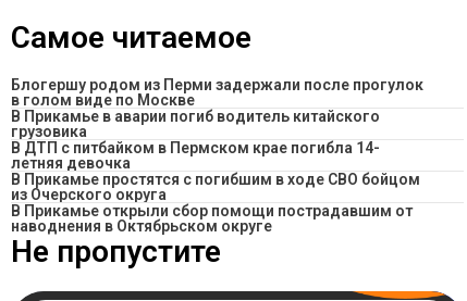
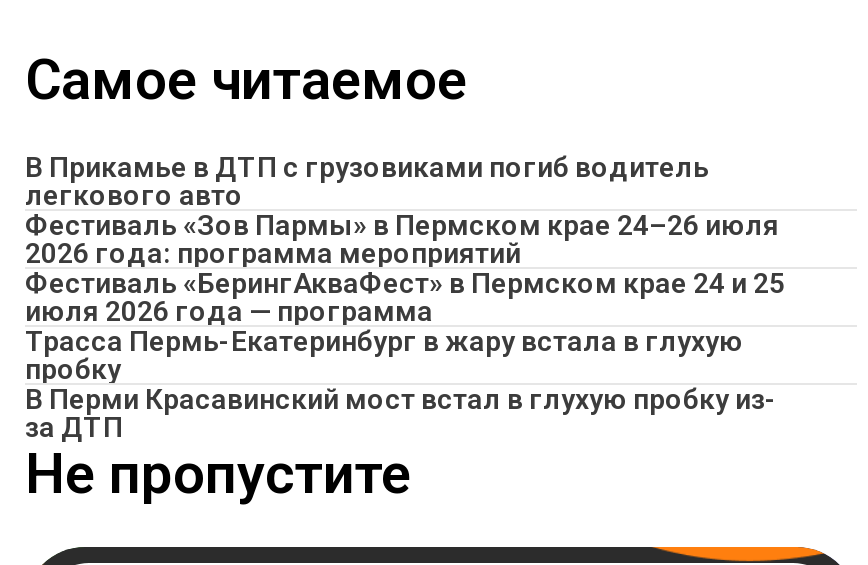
[11,77,423,235] Блогершу родом из Перми задержали после прогулок | в голом виде по Москве | В Прикамье в аварии погиб водитель китайского | грузовика | В ДТП с питбайком в Пермском крае погибла 14- | летняя девочка | В Прикамье простятся с погибшим в ходе СВО бойцом | из Очерского округа | В Прикамье открыли сбор помощи пострадавшим от | наводнения в Октябрьском округе -> [25,152,785,444] В Прикамье в ДТП с грузовиками погиб водитель | легкового авто | Фестиваль «Зов Пармы» в Пермском крае 24–26 июля | 2026 года: программа мероприятий | Фестиваль «БерингАкваФест» в Пермском крае 24 и 25 | июля 2026 года — программа | Трасса Пермь-Екатеринбург в жару встала в глухую | пробку | В Перми Красавинский мост встал в глухую пробку из- | за ДТП

